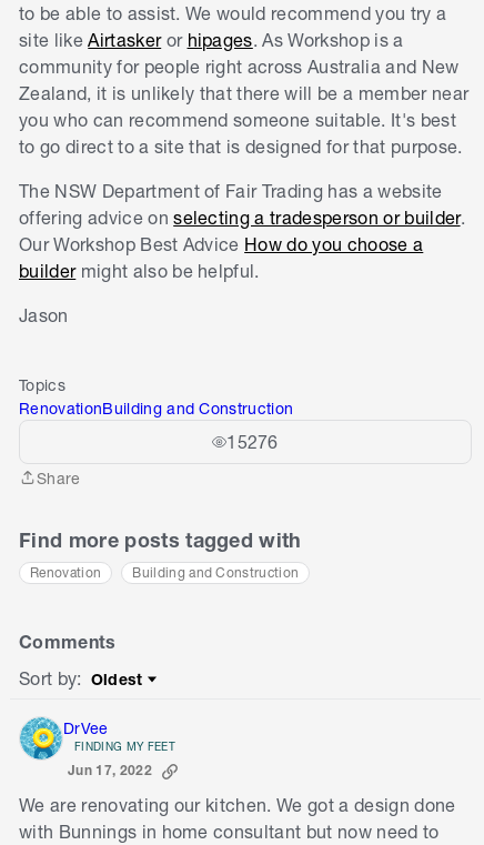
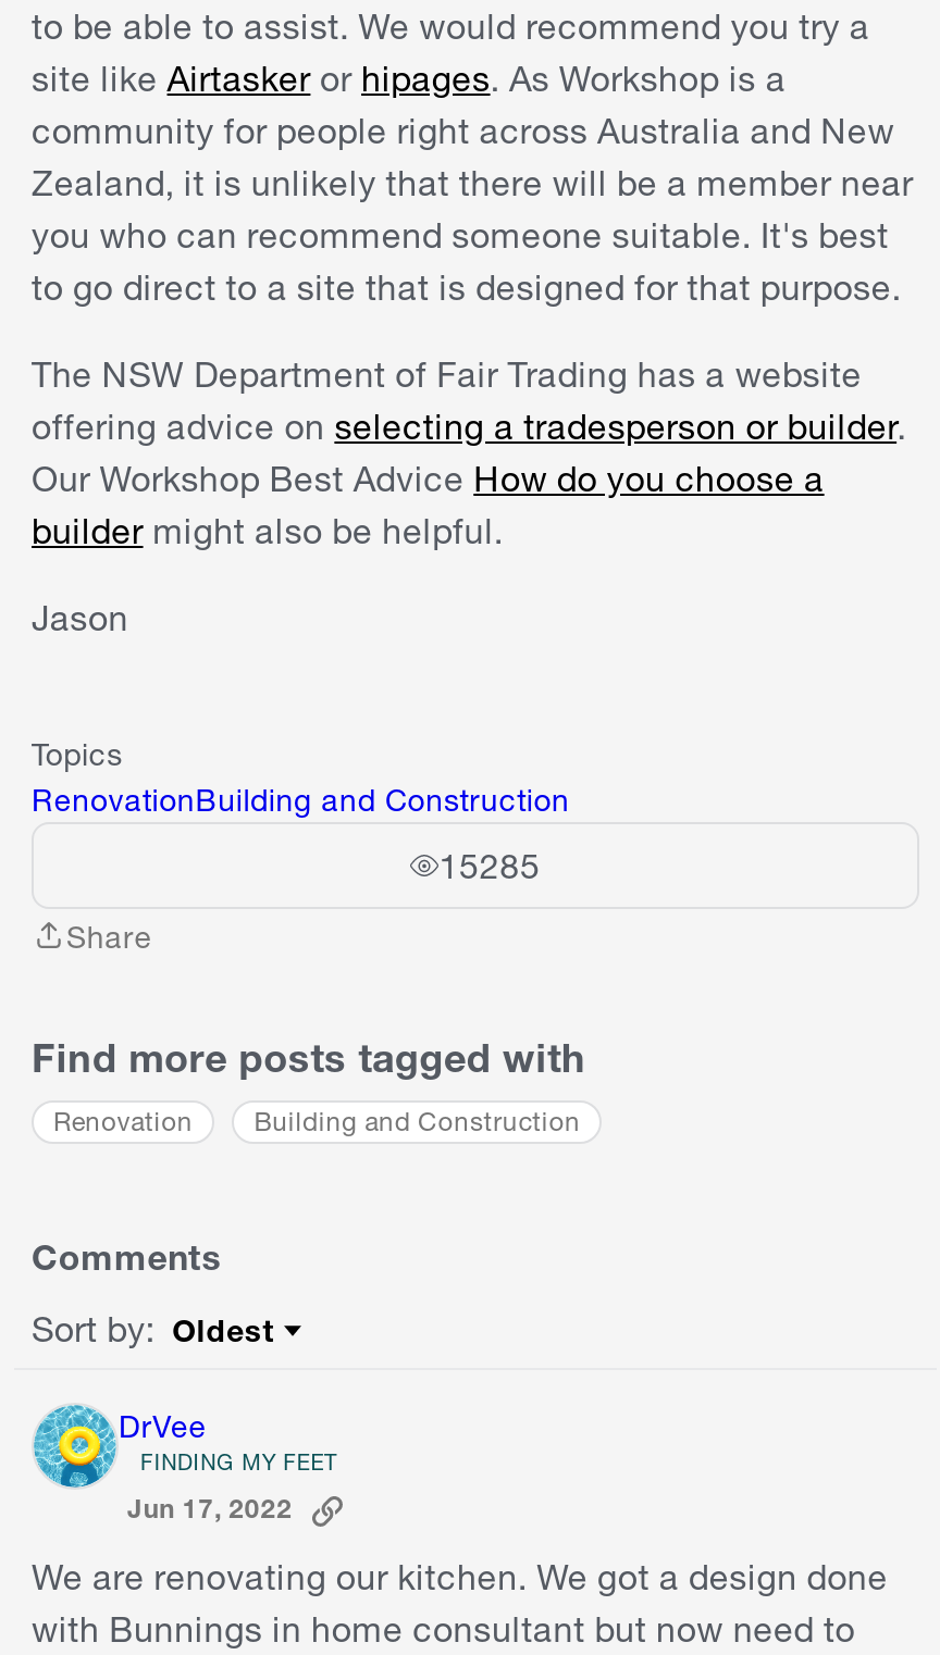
[227,431,278,452] 15276 -> [439,845,540,886] 15285

